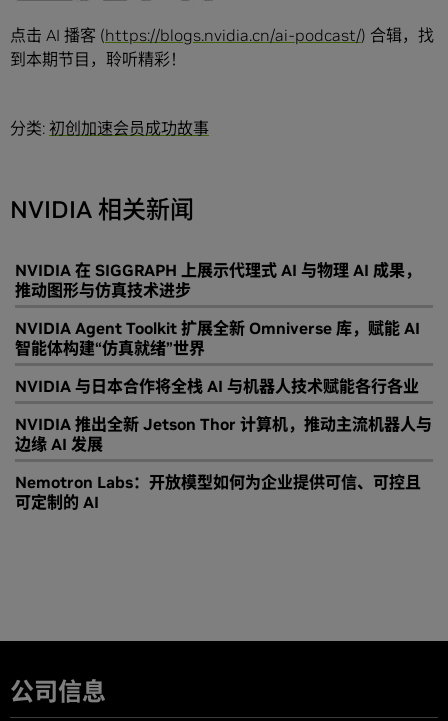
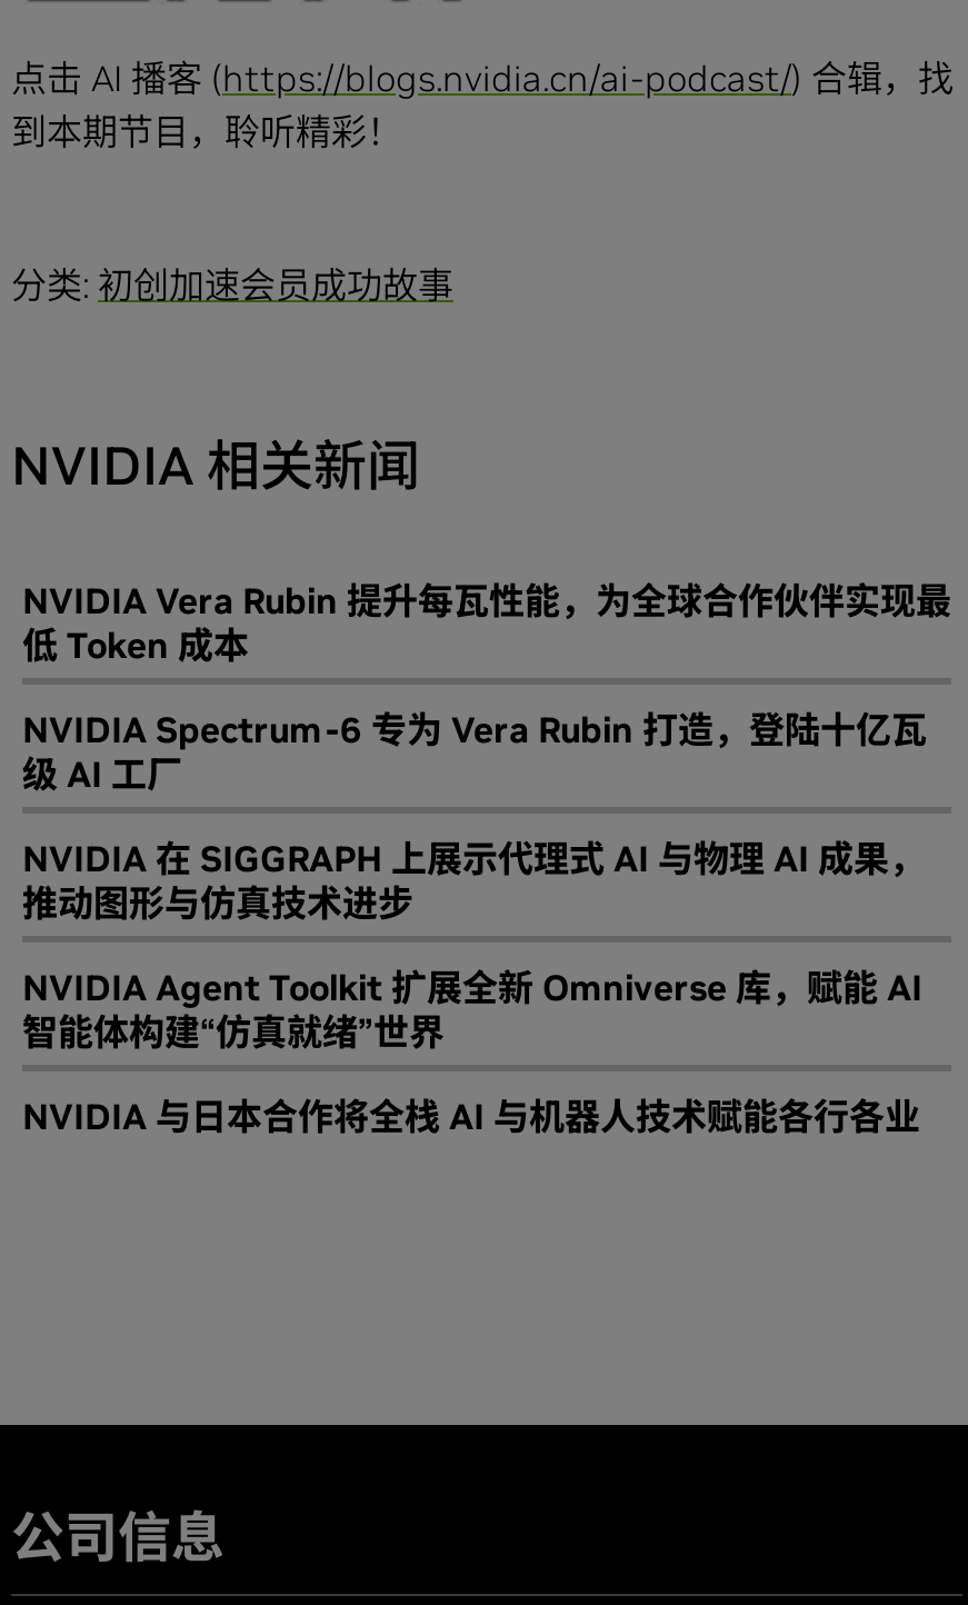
none -> [22,578,951,796] NVIDIA Vera Rubin 提升每瓦性能，为全球合作伙伴实现最 | 低 Token 成本 | NVIDIA Spectrum-6 专为 Vera Rubin 打造，登陆十亿瓦 | 级 AI 工厂
moved [15,260,421,396] -> [22,836,925,1138]: NVIDIA 在 SIGGRAPH 上展示代理式 AI 与物理 AI 成果， | 推动图形与仿真技术进步 | NVIDIA Agent Toolkit 扩展全新 Omniverse 库，赋能 AI | 智能体构建“仿真就绪”世界 | NVIDIA 与日本合作将全栈 AI 与机器人技术赋能各行各业
[15,414,432,512] NVIDIA 推出全新 Jetson Thor 计算机，推动主流机器人与 | 边缘 AI 发展 | Nemotron Labs：开放模型如何为企业提供可信、可控且 | 可定制的 AI -> none

